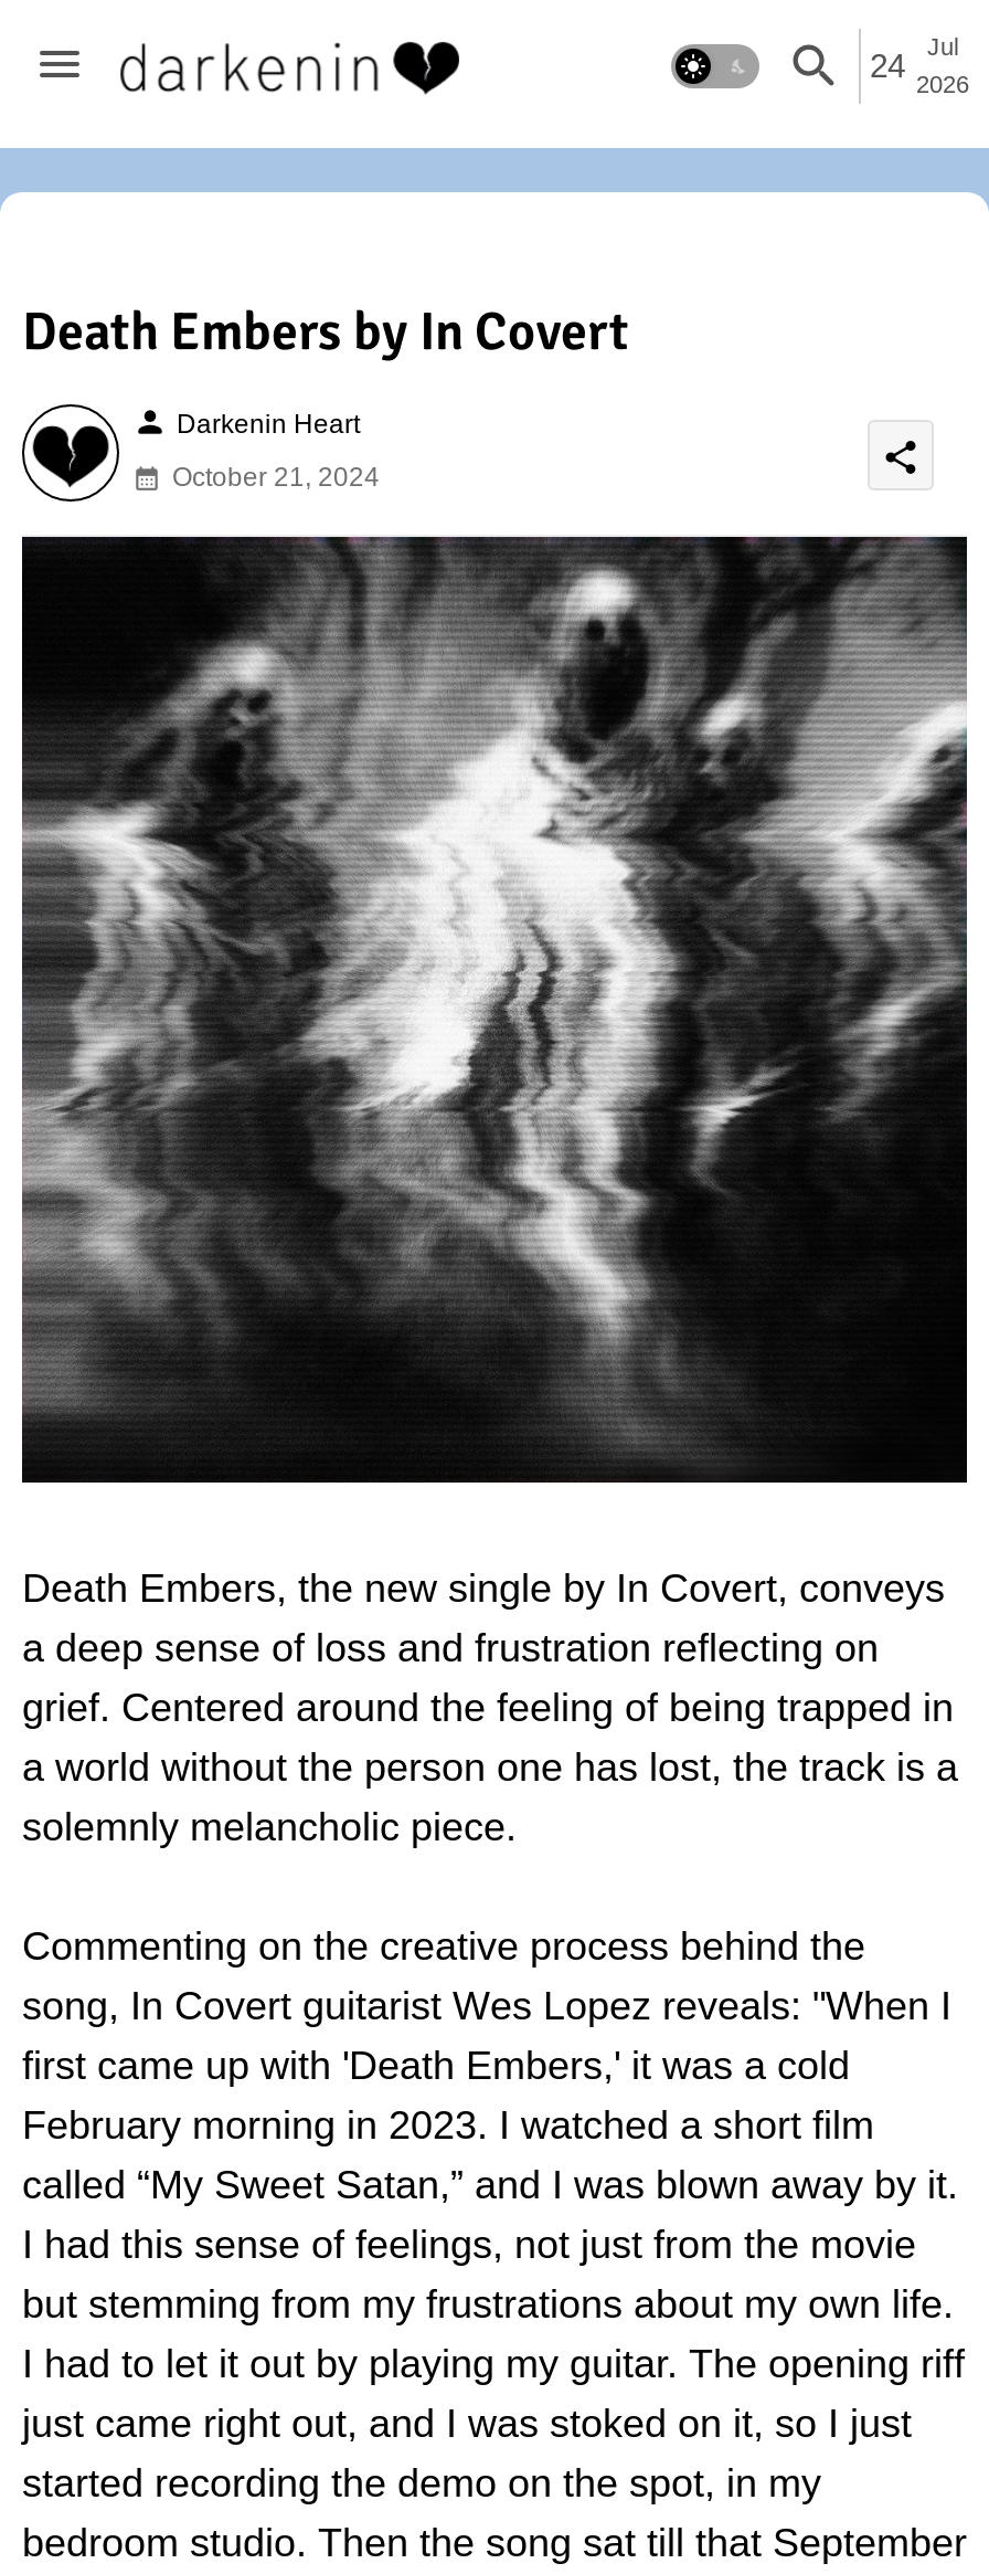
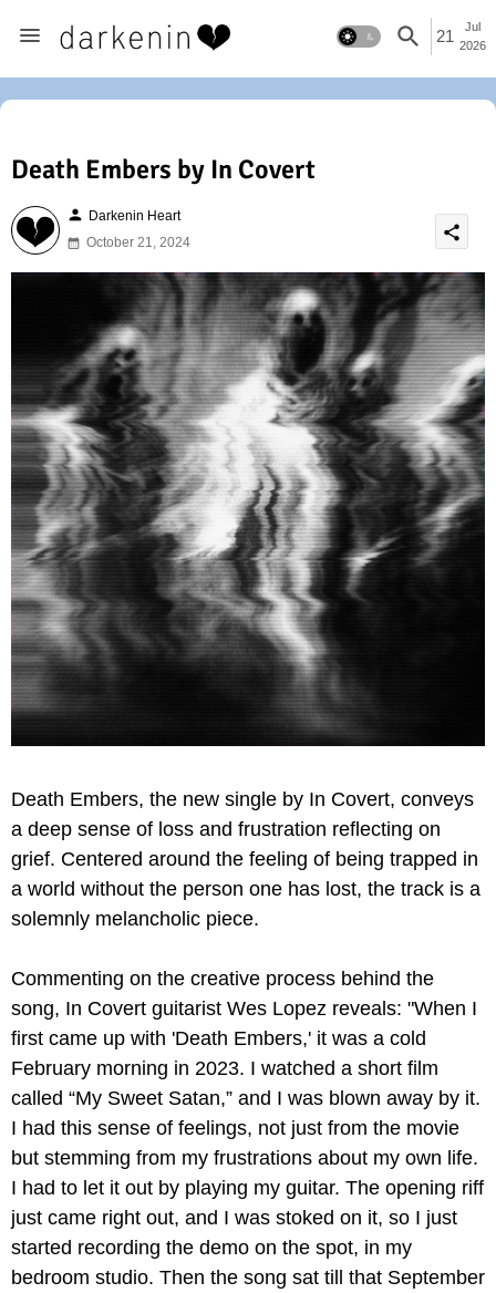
[870,46,969,96] 24 2026 -> [436,27,486,51] 21 2026

